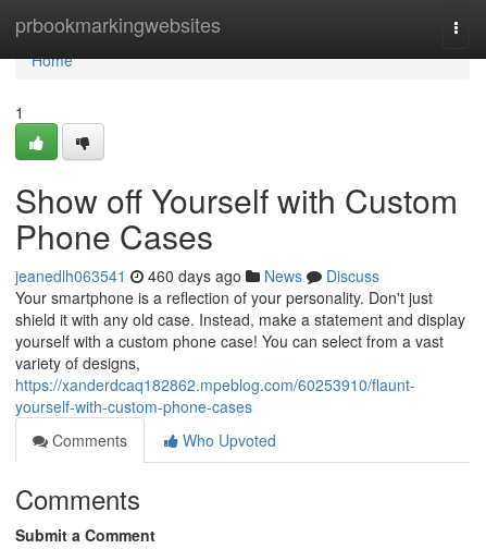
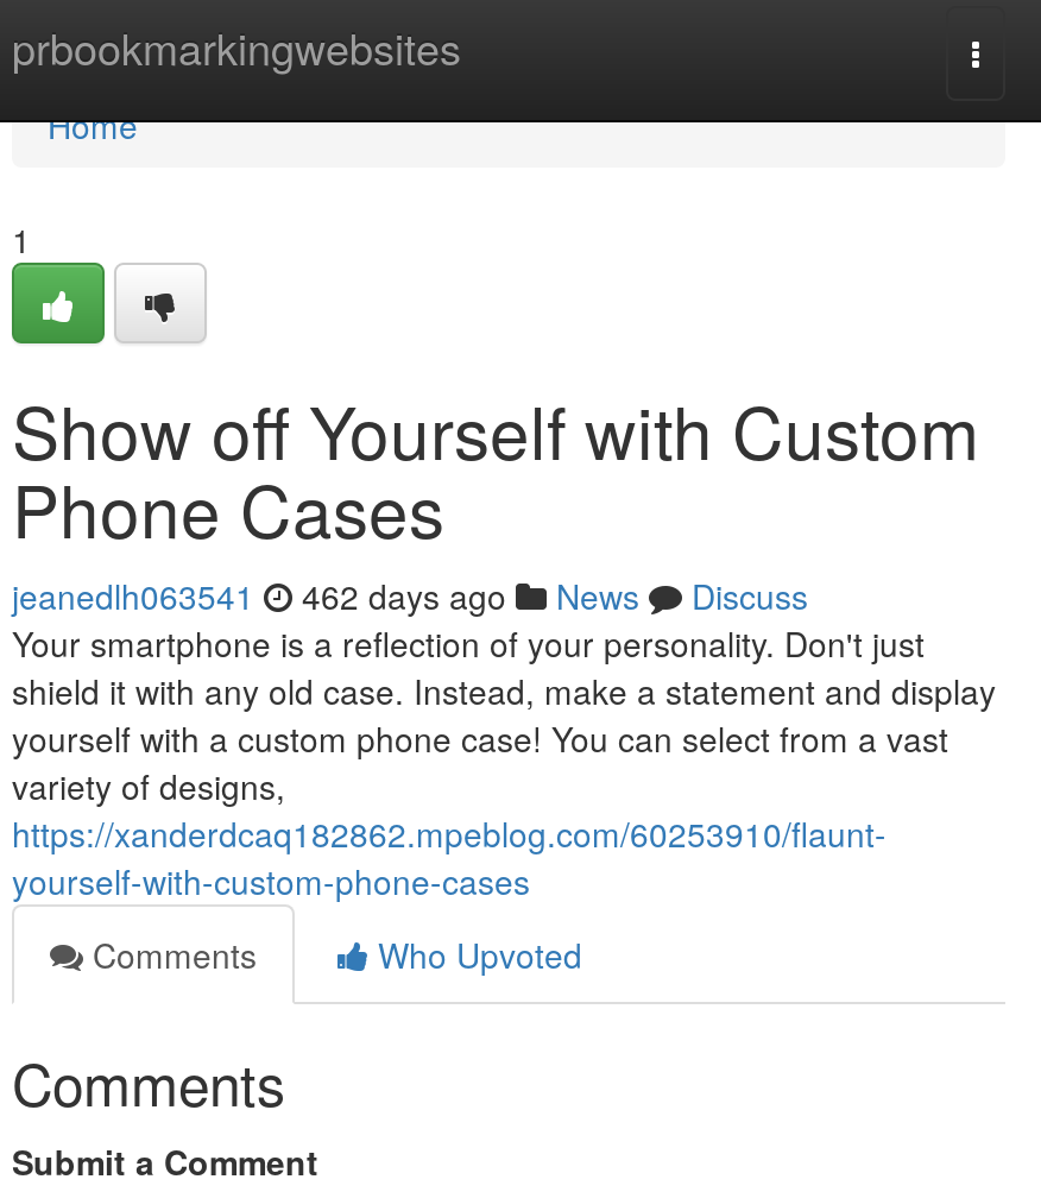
[15,265,379,286] jeanedlh063541 460 days ago News Discuss -> [12,572,808,619] jeanedlh063541 462 days ago News Discuss

